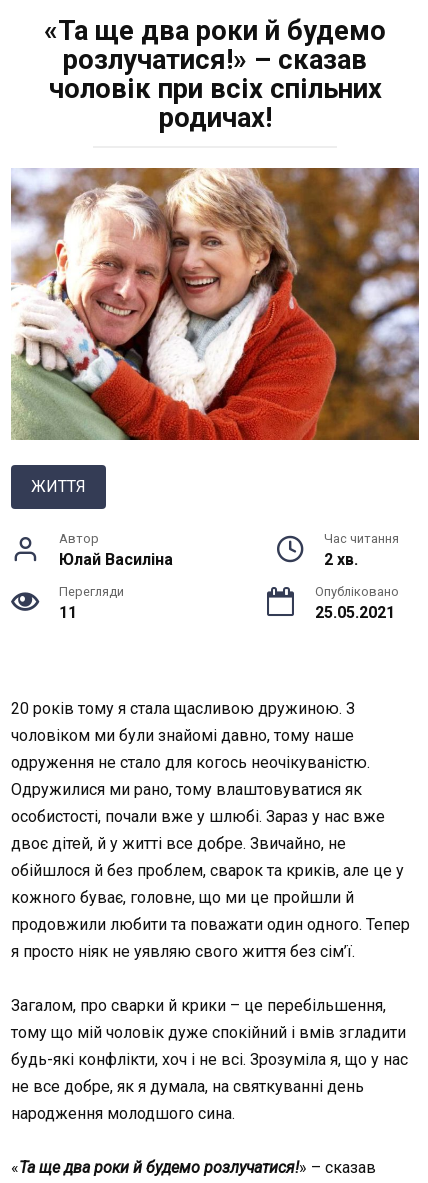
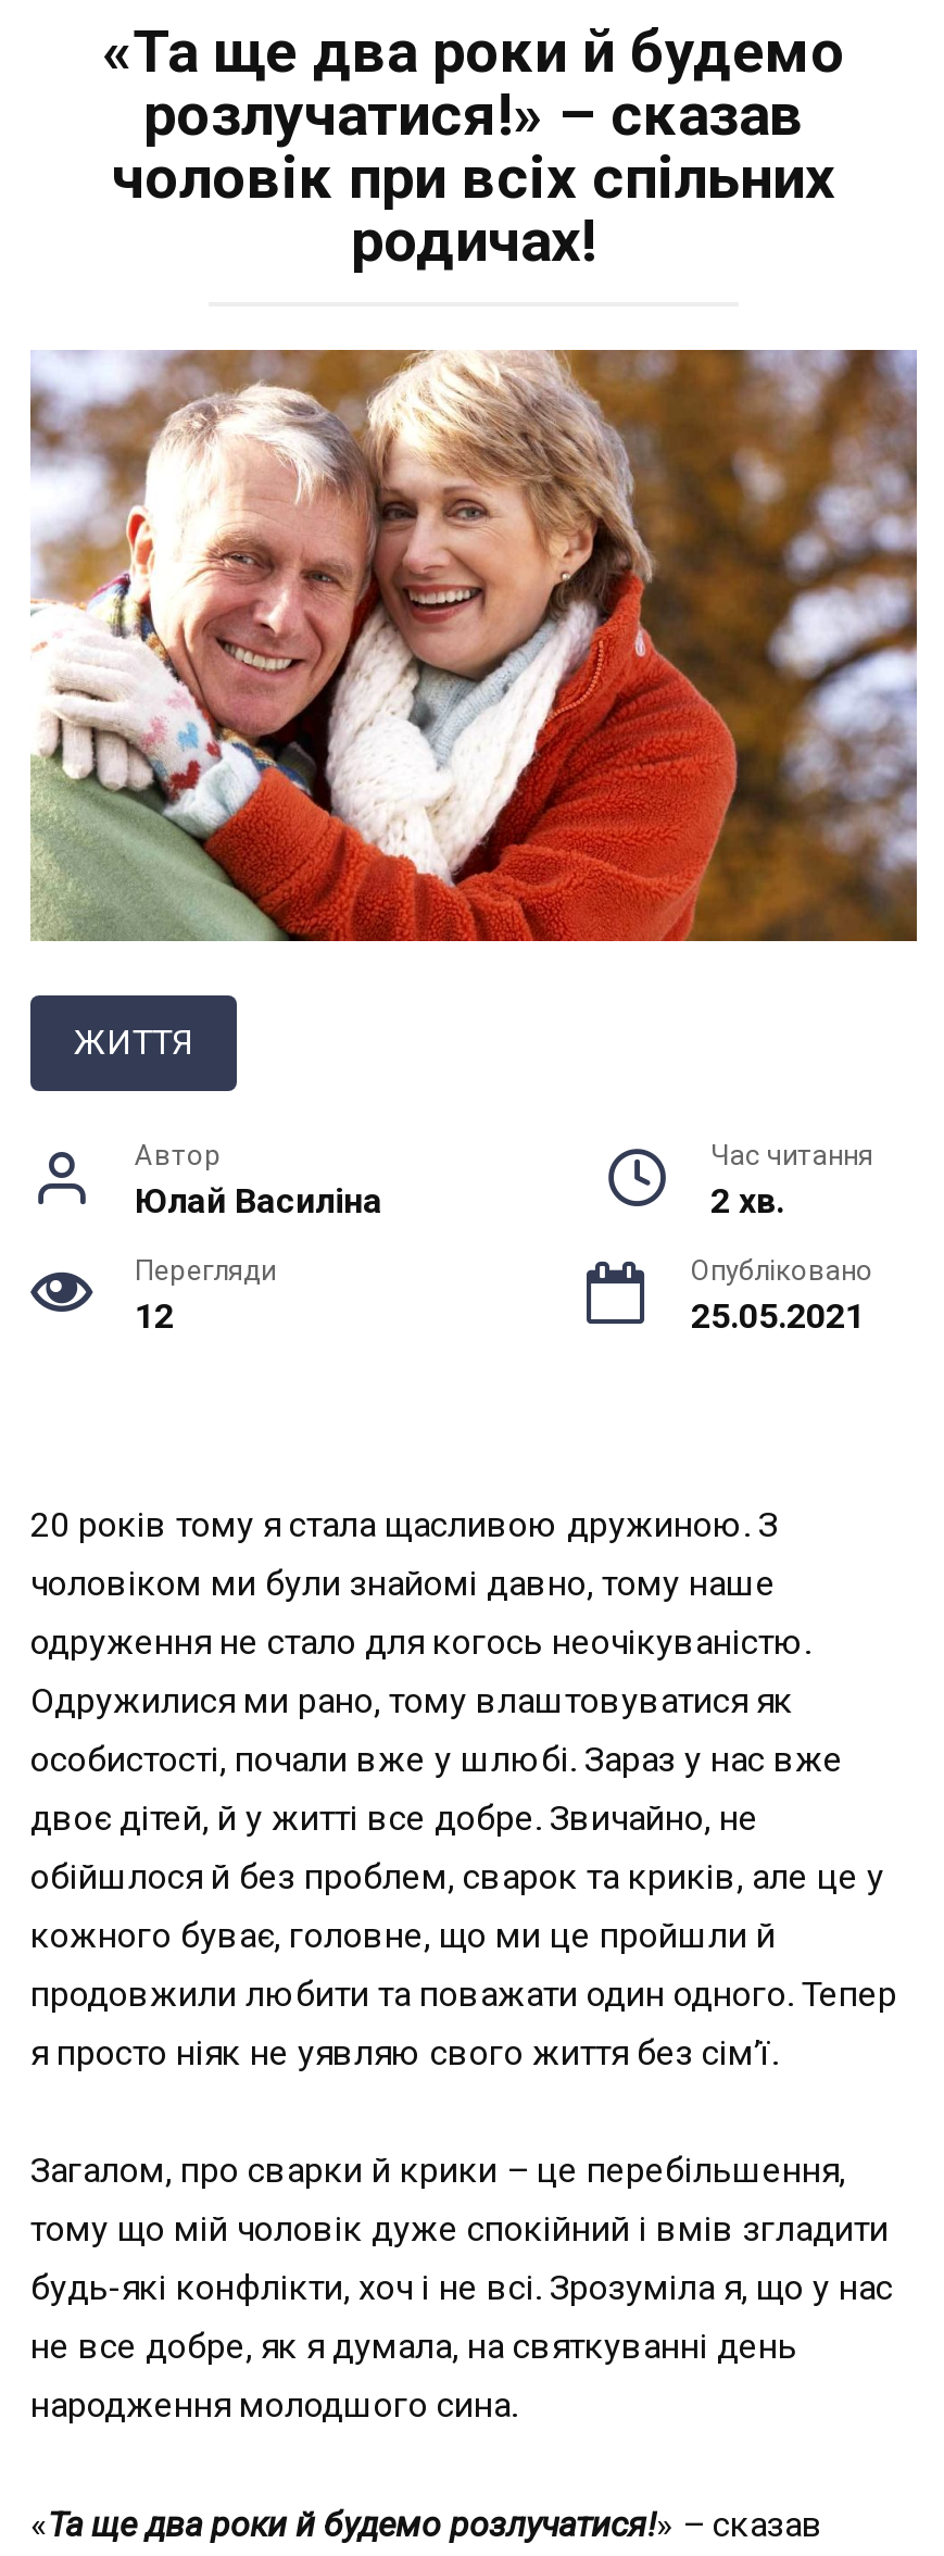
[59,603,77,622] 11 -> [135,1296,174,1337] 12

